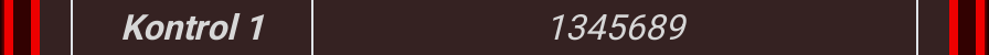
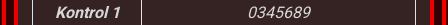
[545,7,684,48] 1345689 -> [247,3,310,22] 0345689

